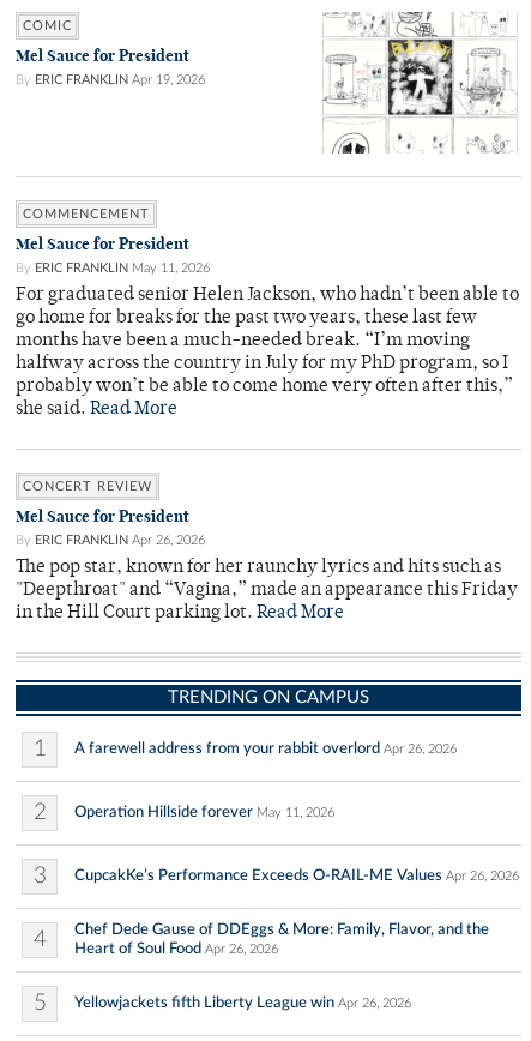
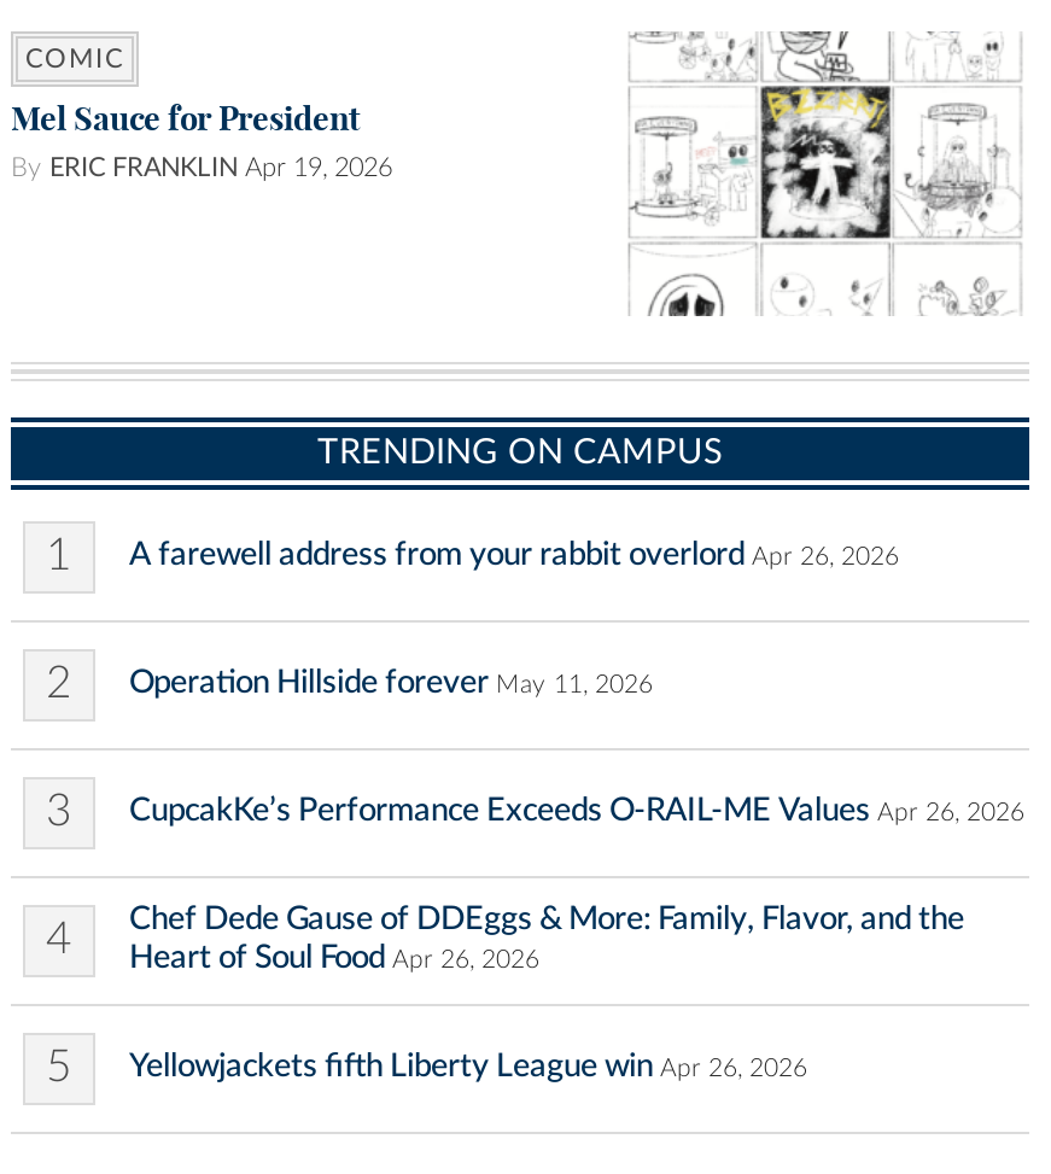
[16,208,519,419] COMMENCEMENT | Mel Sauce for President | By ERIC FRANKLIN May 11, 2026 | For graduated senior Helen Jackson, who hadn’t been able to | go home for breaks for the past two years, these last few | months have been a much-needed break. “I’m moving | halfway across the country in July for my PhD program, so I | probably won’t be able to come home very often after this,” | she said. Read More -> none
[16,480,518,623] CONCERT REVIEW | Mel Sauce for President | By ERIC FRANKLIN Apr 26, 2026 | The pop star, known for her raunchy lyrics and hits such as | "Deepthroat" and “Vagina,” made an appearance this Friday | in the Hill Court parking lot. Read More -> none

